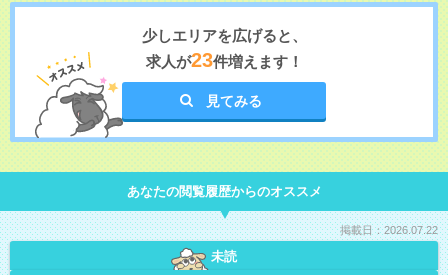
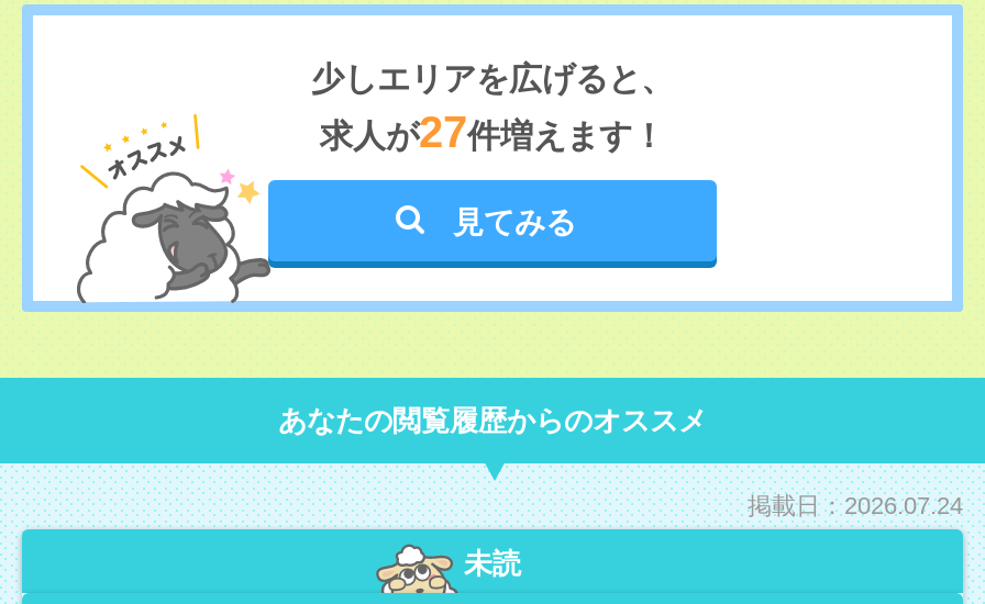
[145,49,302,71] 求人が23件増えます！ -> [320,108,665,156] 求人が27件増えます！
[340,224,438,236] 掲載日：2026.07.22 -> [748,492,963,518] 掲載日：2026.07.24

